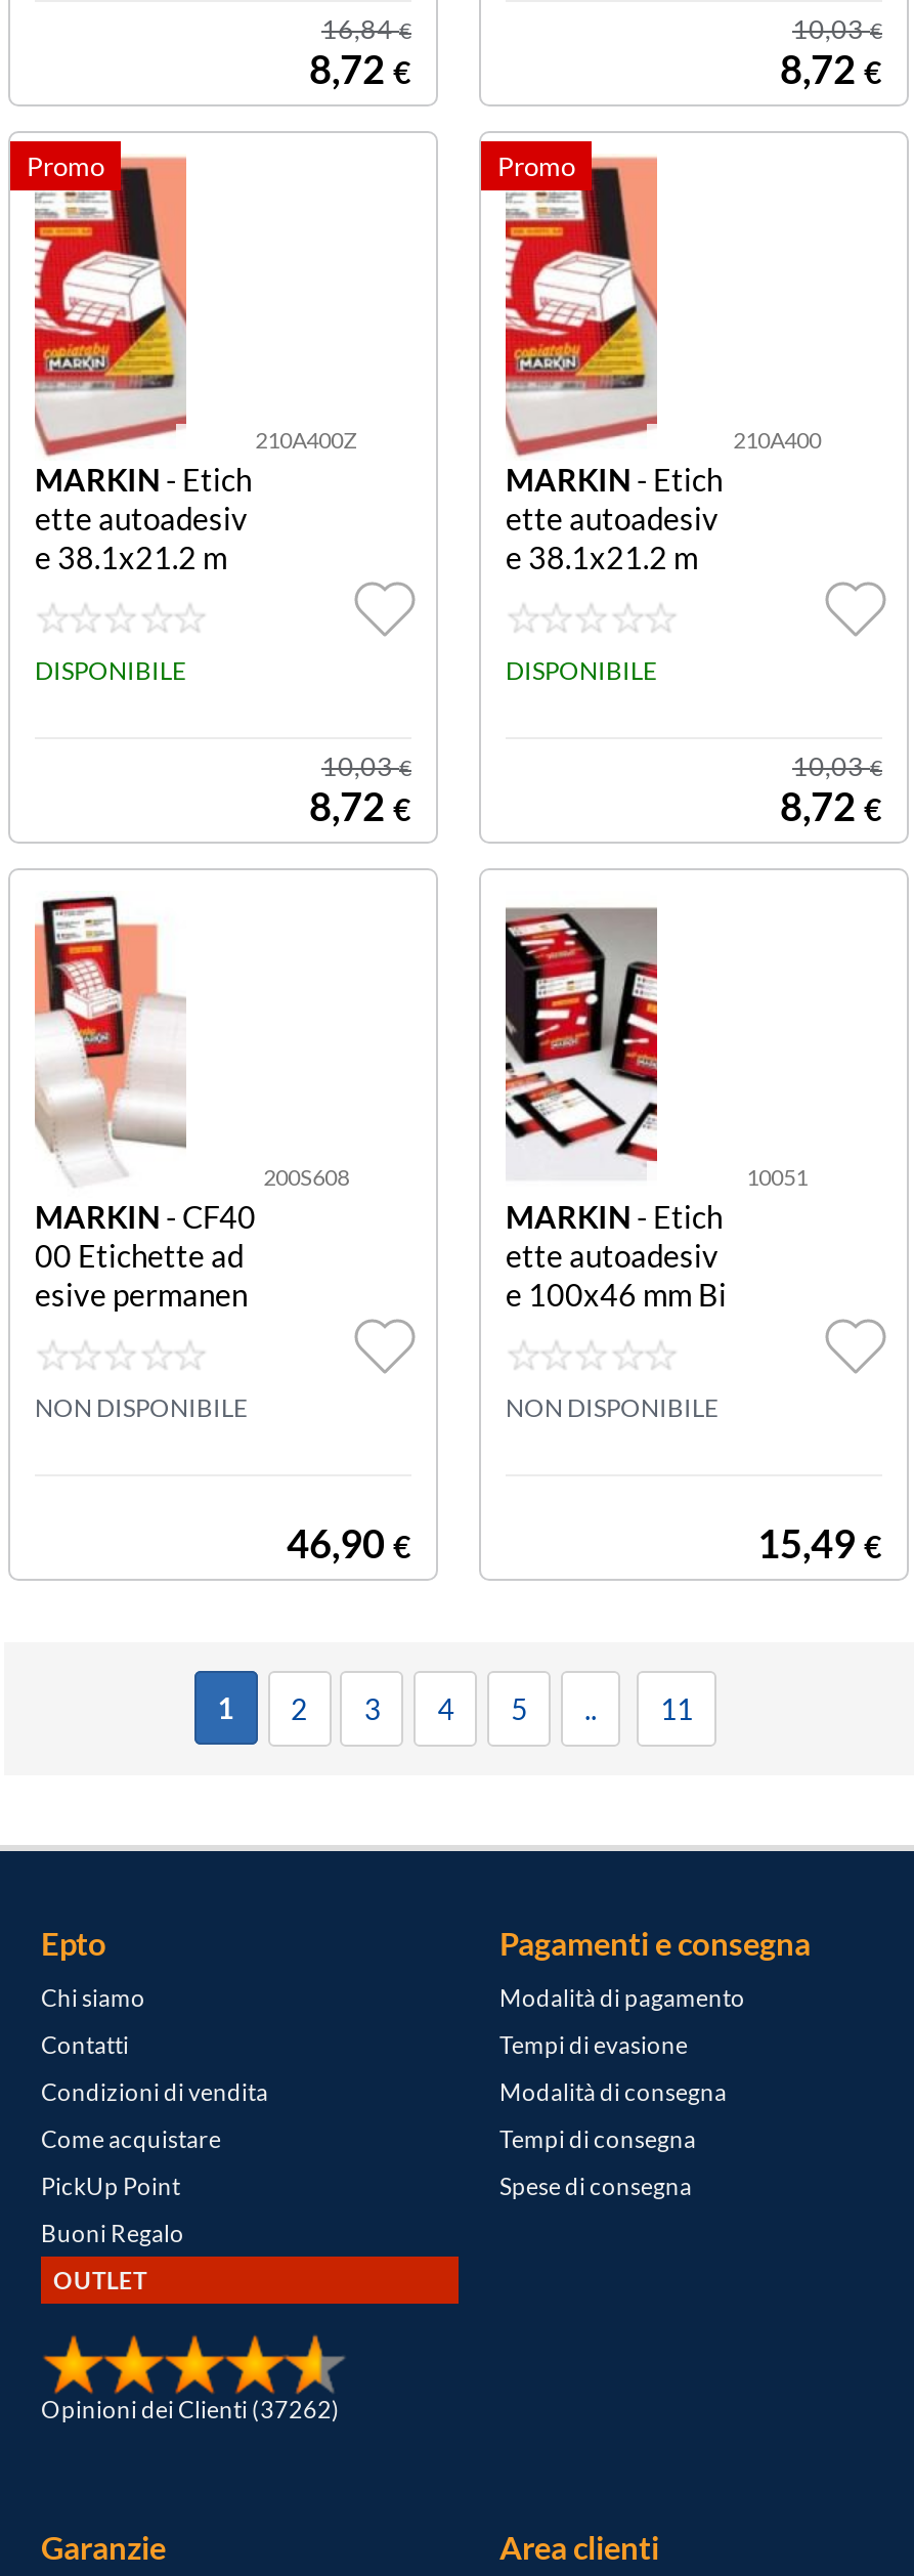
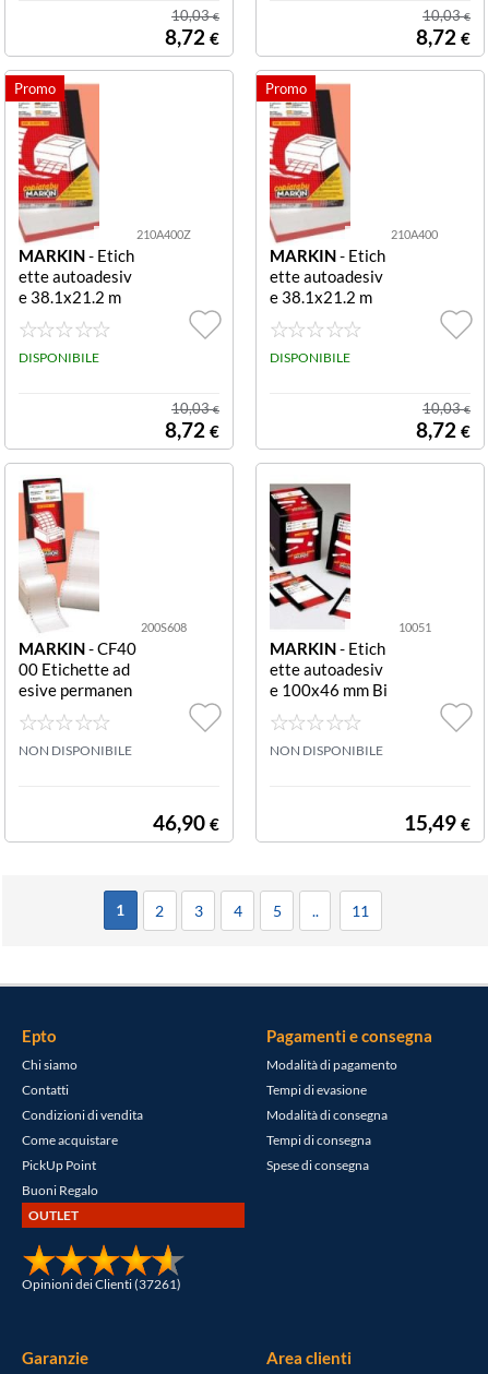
[321,12,411,45] 16,84€ -> [171,6,219,24] 10,03€
[41,2396,340,2422] Opinioni dei Clienti (37262) -> [22,1277,181,1291] Opinioni dei Clienti (37261)

